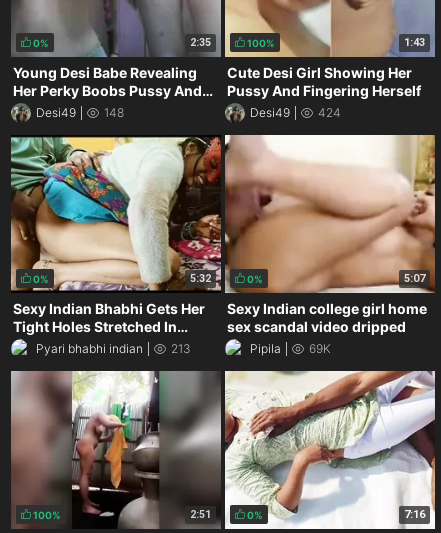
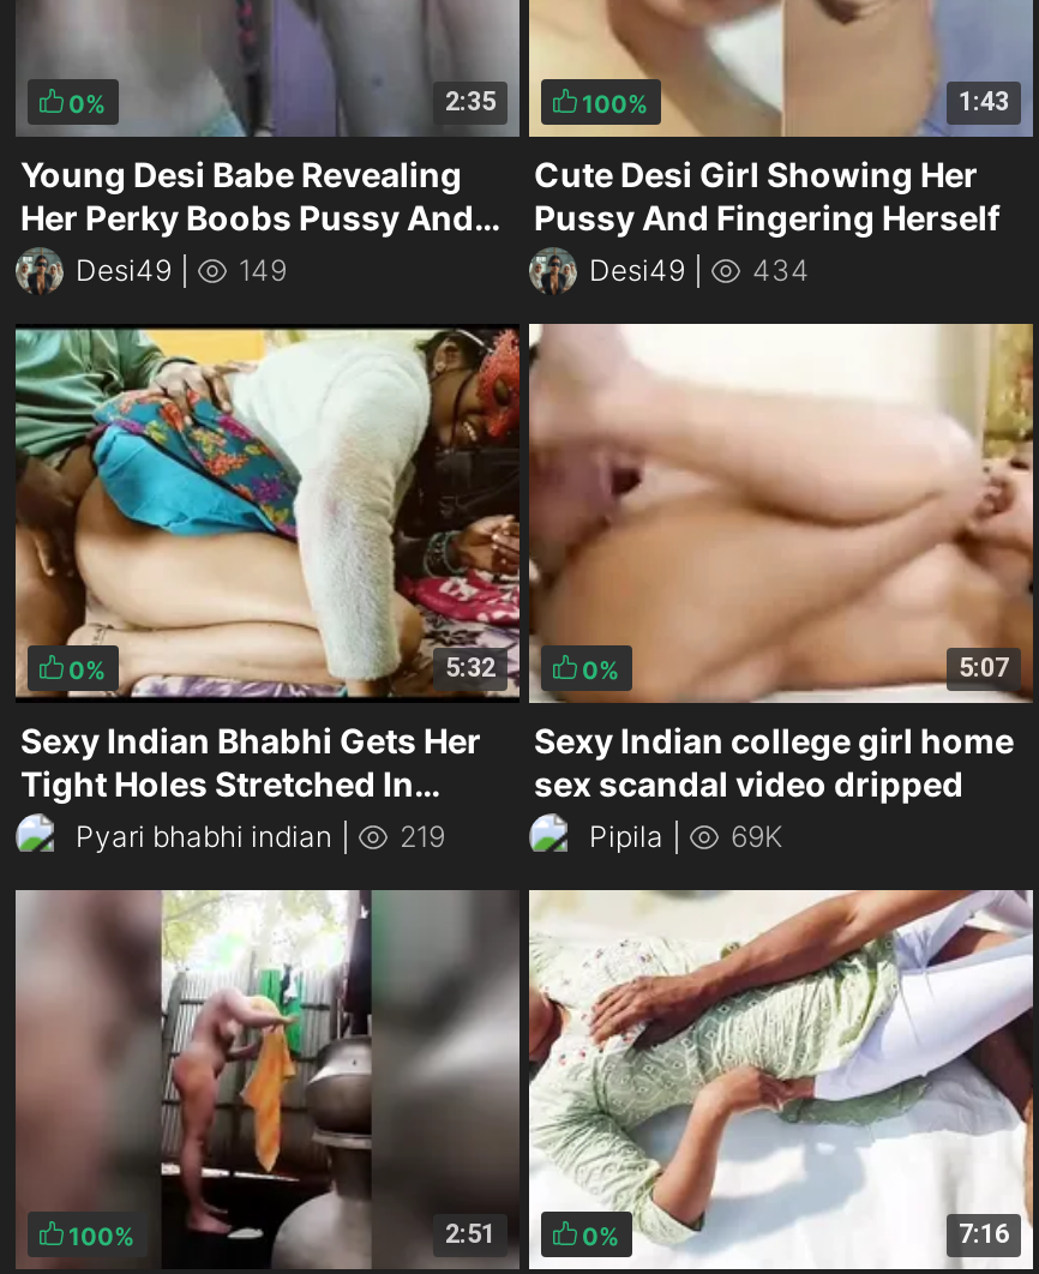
[104,105,124,120] 148 -> [239,252,287,288] 149
[250,105,341,120] Desi49 424 -> [589,252,810,288] Desi49 434
[171,341,191,356] 213 -> [400,818,445,854] 219

